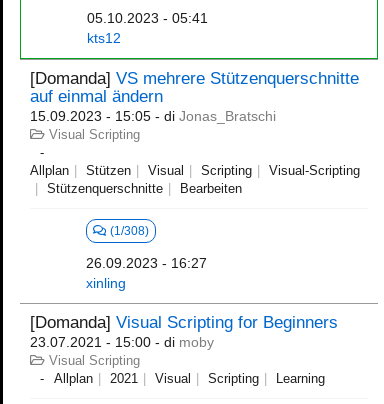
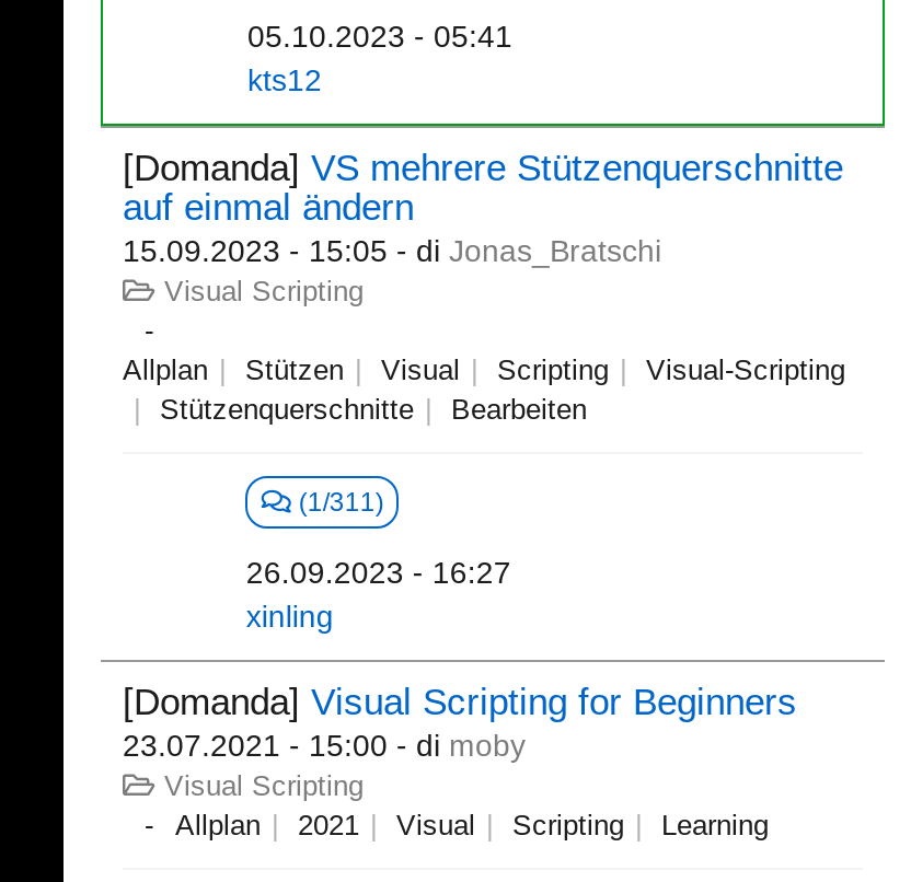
[107,224,149,238] (1/308) -> [292,487,384,518] (1/311)

